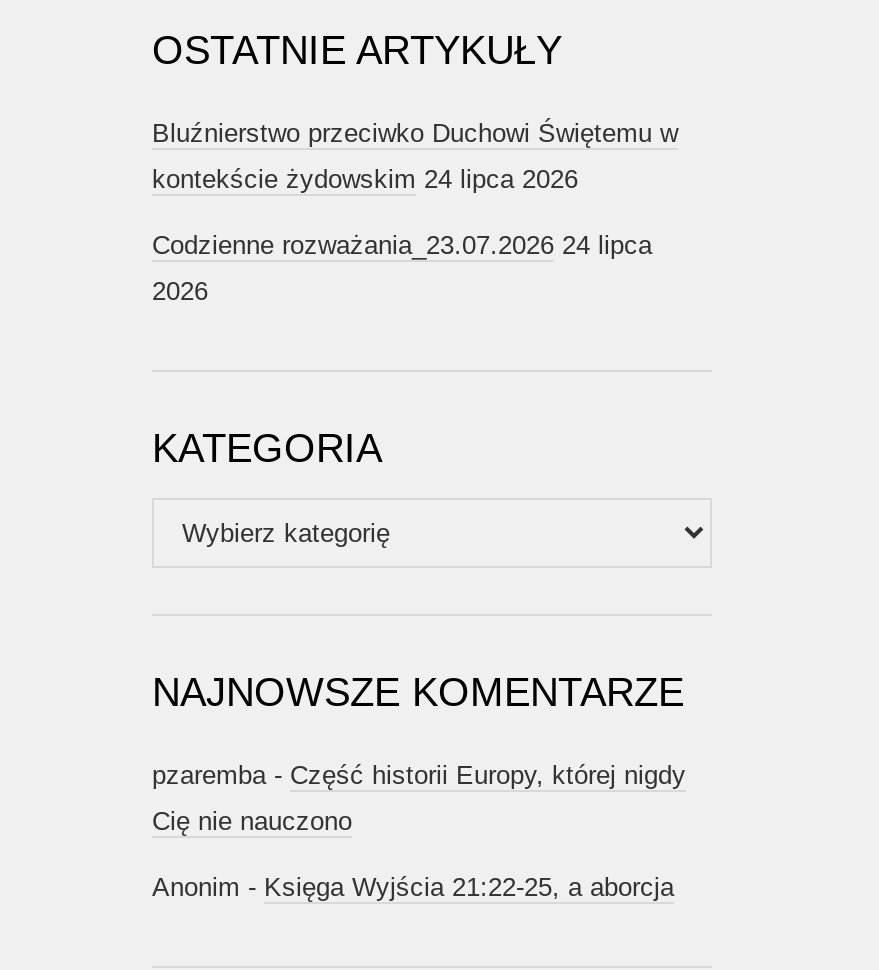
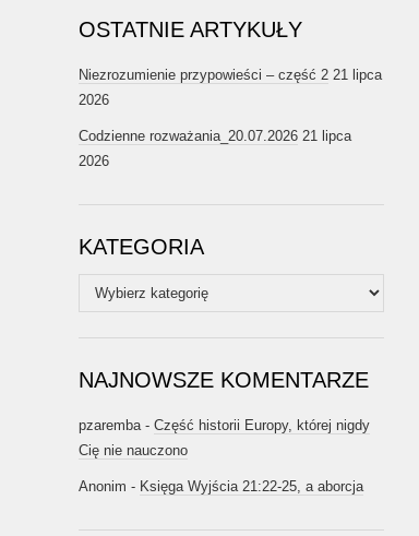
[152,118,678,148] Bluźnierstwo przeciwko Duchowi Świętemu w -> [79,67,382,83] Niezrozumienie przypowieści – część 2 21 lipca
[152,164,578,194] kontekście żydowskim 24 lipca 2026 -> [79,92,109,108] 2026
[152,230,652,260] Codzienne rozważania_23.07.2026 24 lipca -> [79,128,351,144] Codzienne rozważania_20.07.2026 21 lipca

